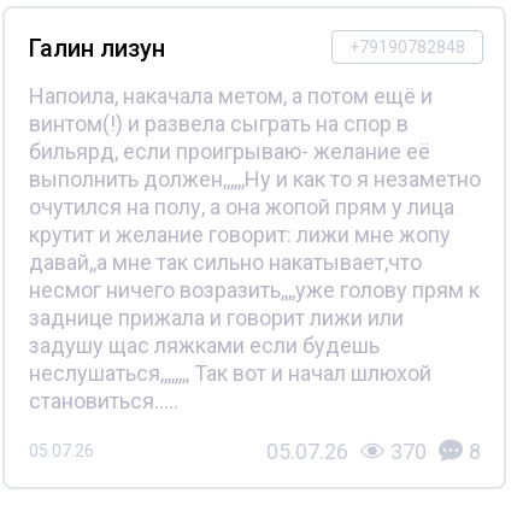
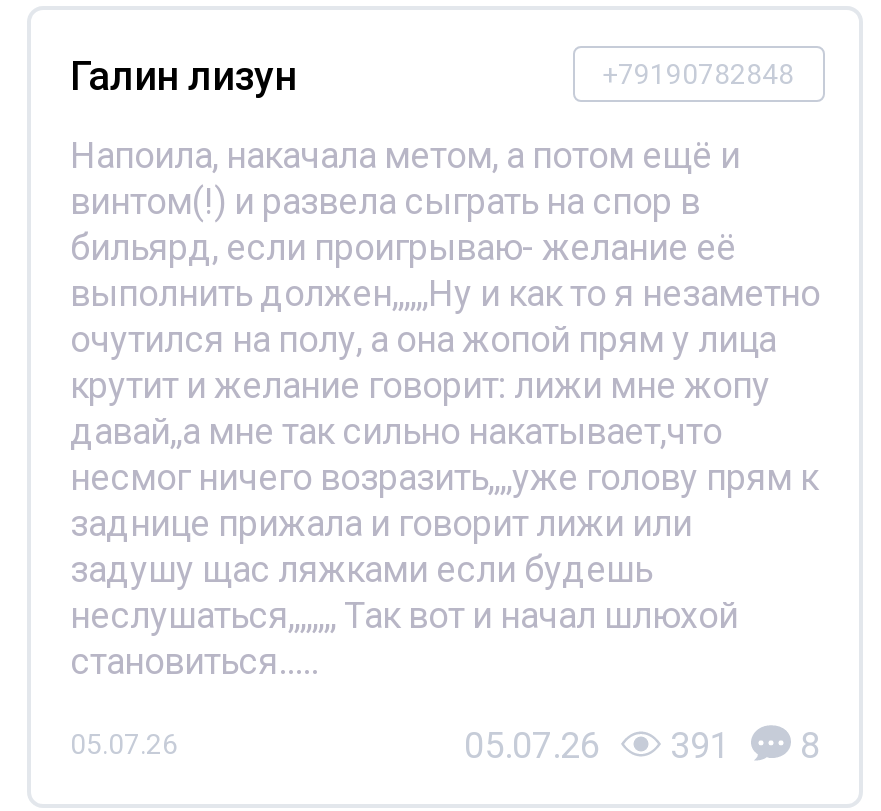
[266,438,480,463] 05.07.26 370 8 -> [464,723,820,765] 05.07.26 391 8

